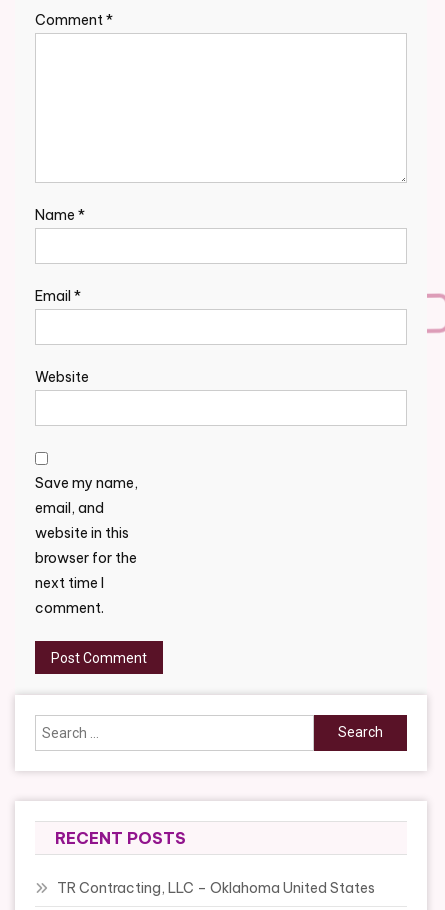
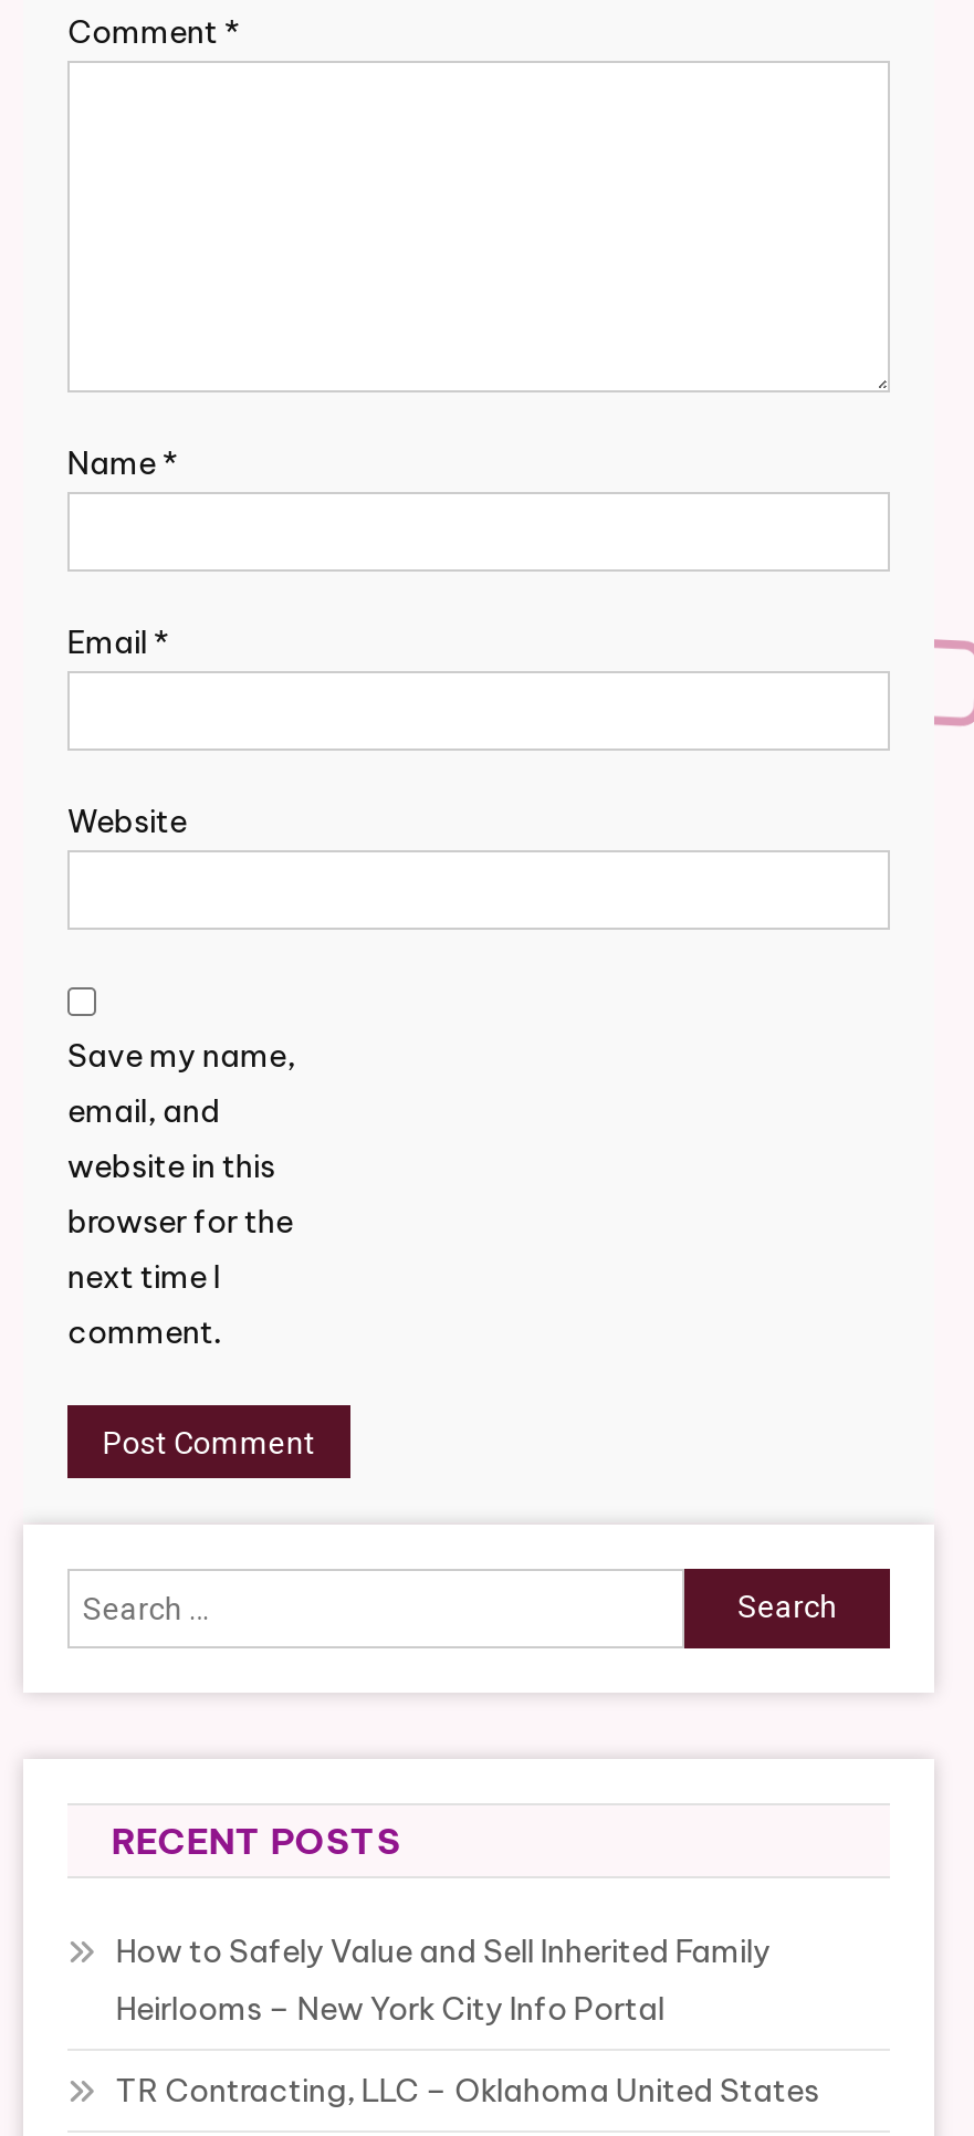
none -> [116,1931,770,2028] How to Safely Value and Sell Inherited Family | Heirlooms – New York City Info Portal

